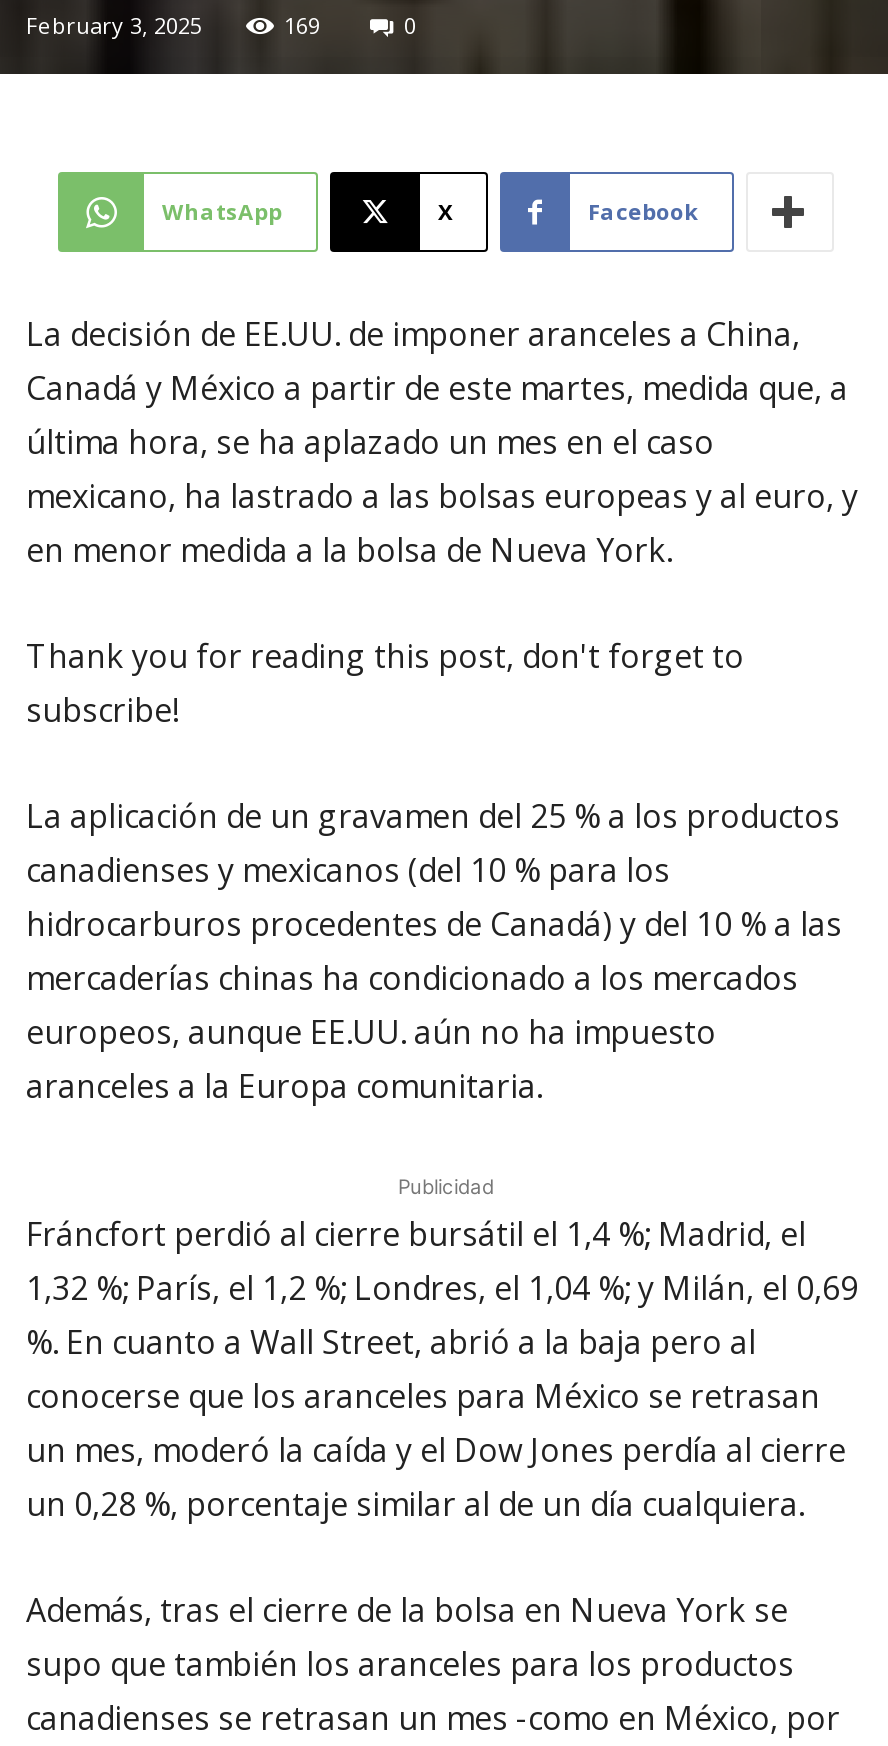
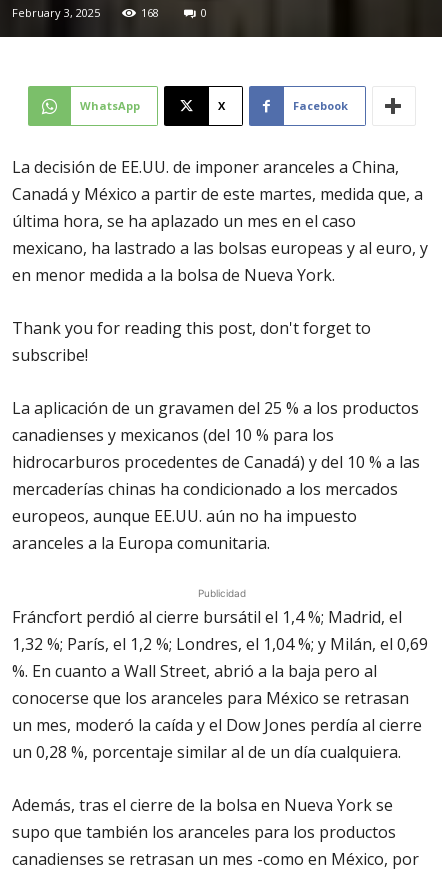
[284,10,320,40] 169 -> [141,5,159,20] 168

